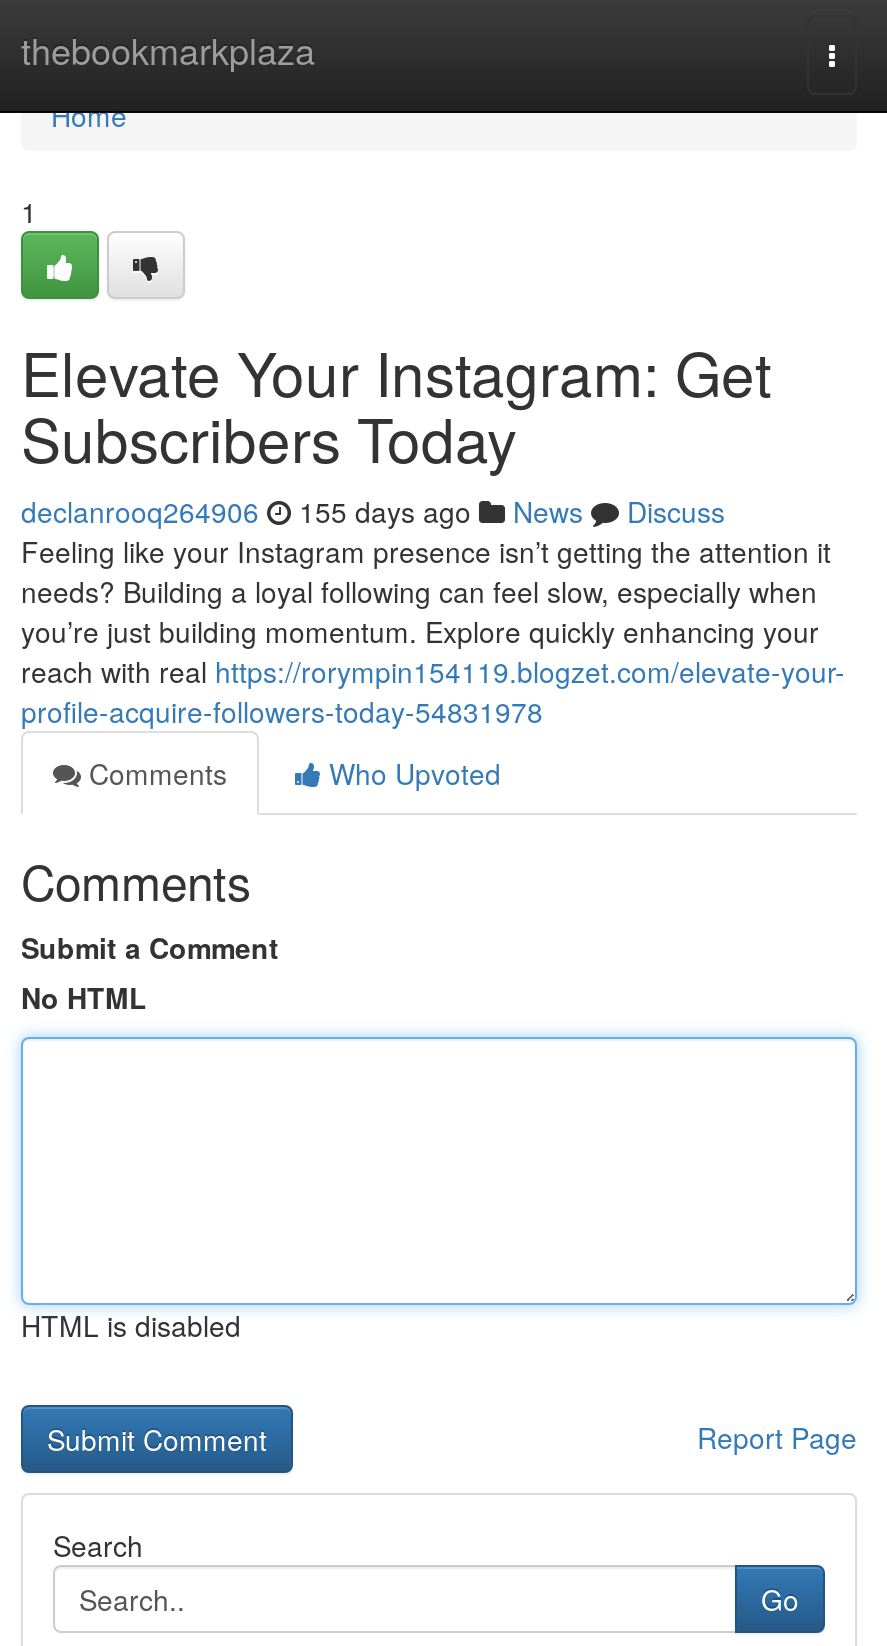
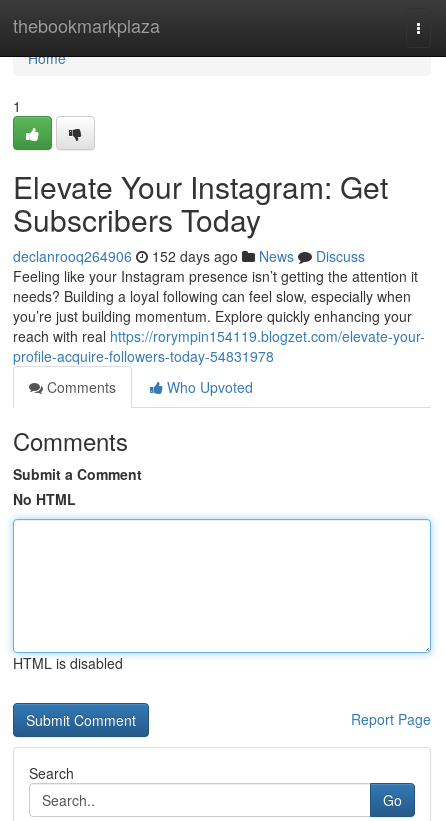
[21,491,725,531] declanrooq264906 155 days ago News Discuss -> [13,246,365,266] declanrooq264906 152 days ago News Discuss

